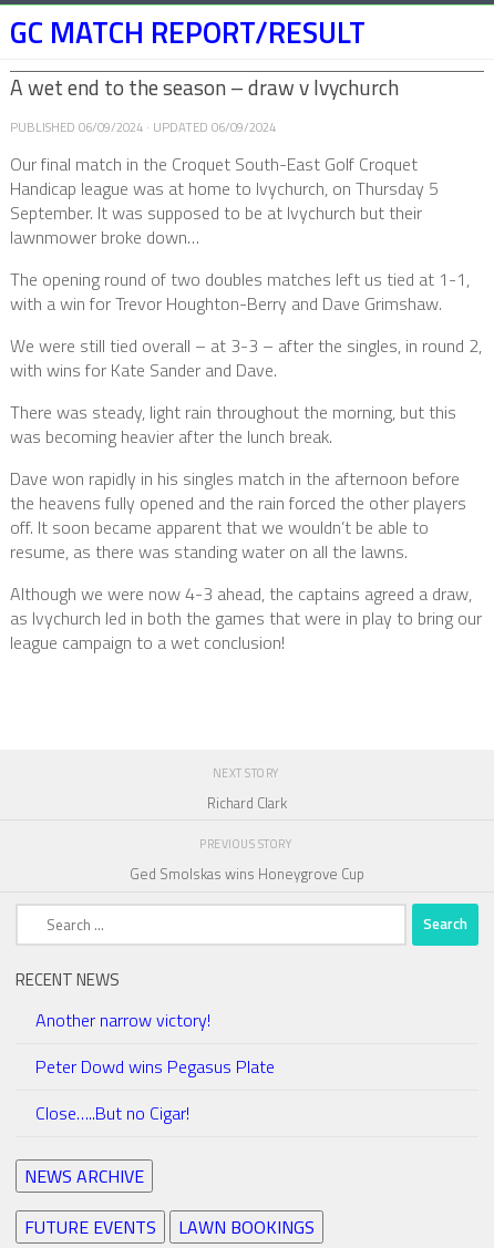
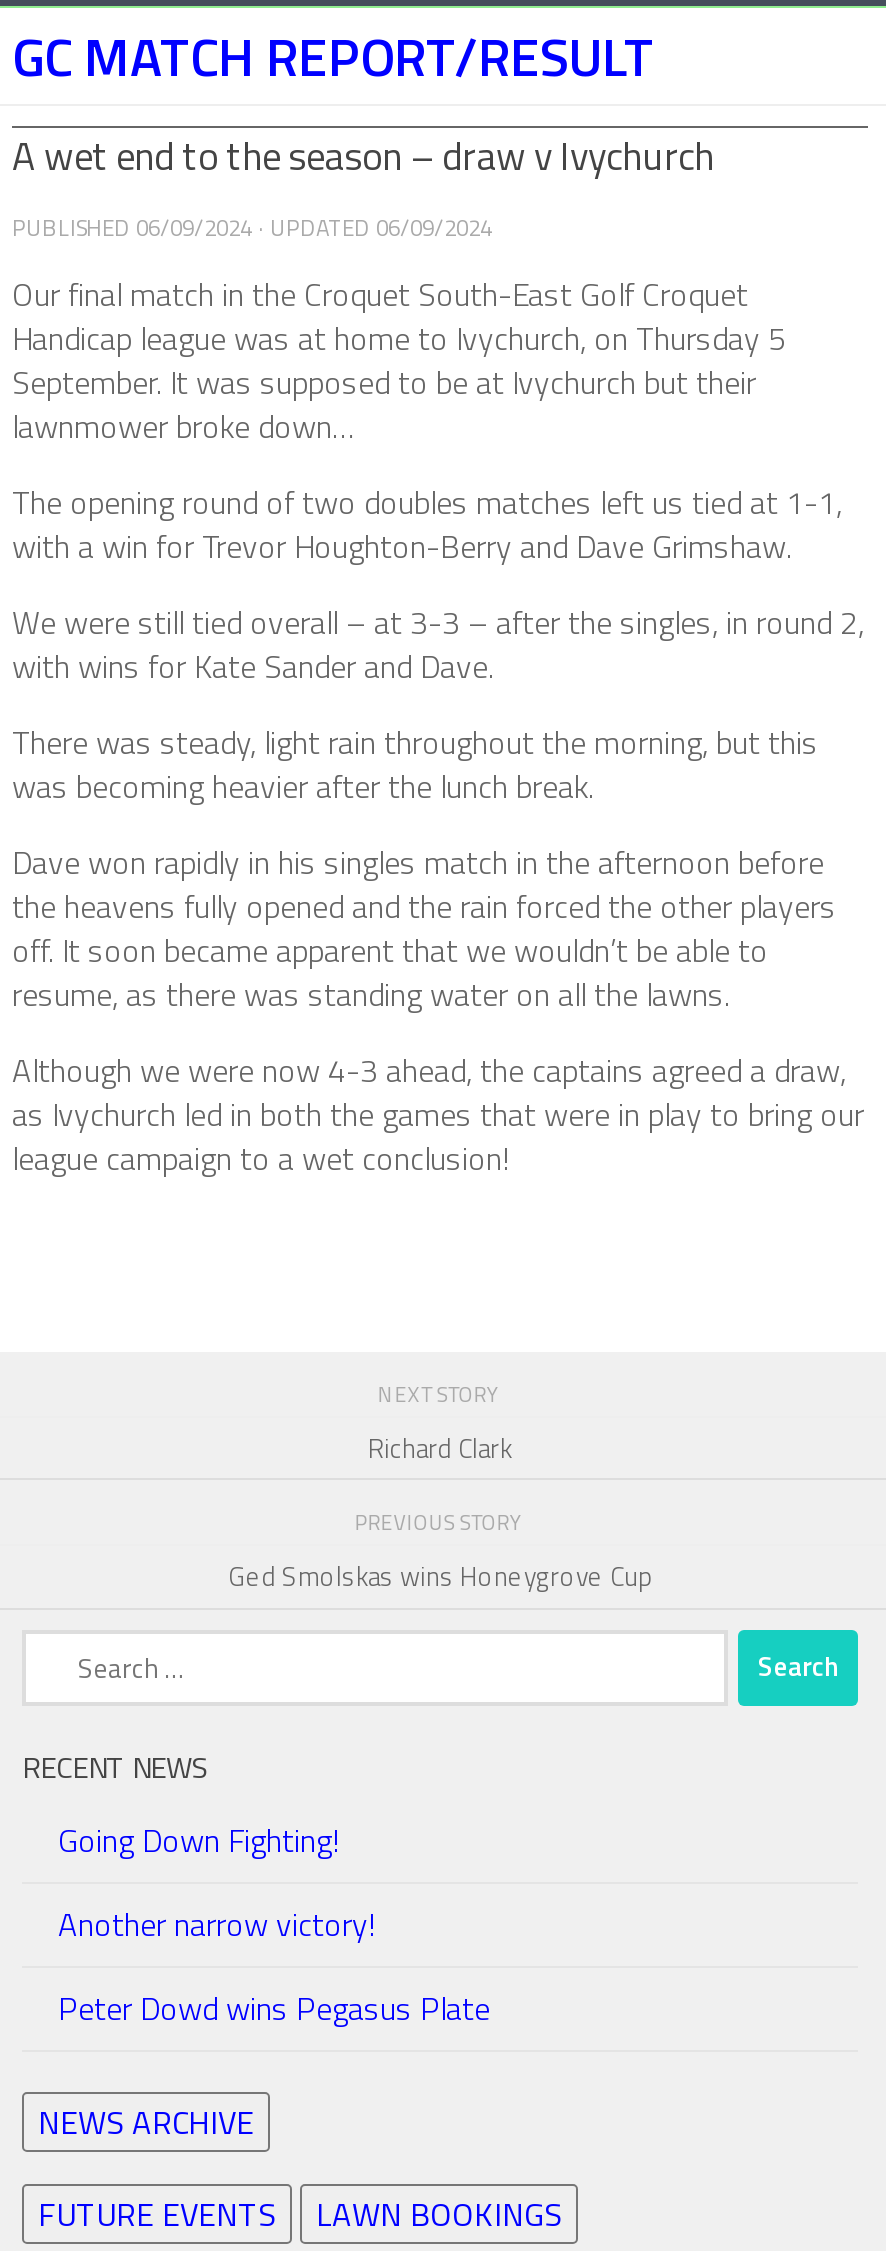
none -> [58,1816,338,1864] Going Down Fighting!
moved [35,1006,275,1079] -> [58,1900,490,2032]: Another narrow victory! | Peter Dowd wins Pegasus Plate
[35,1099,189,1126] Close…..But no Cigar! -> none

